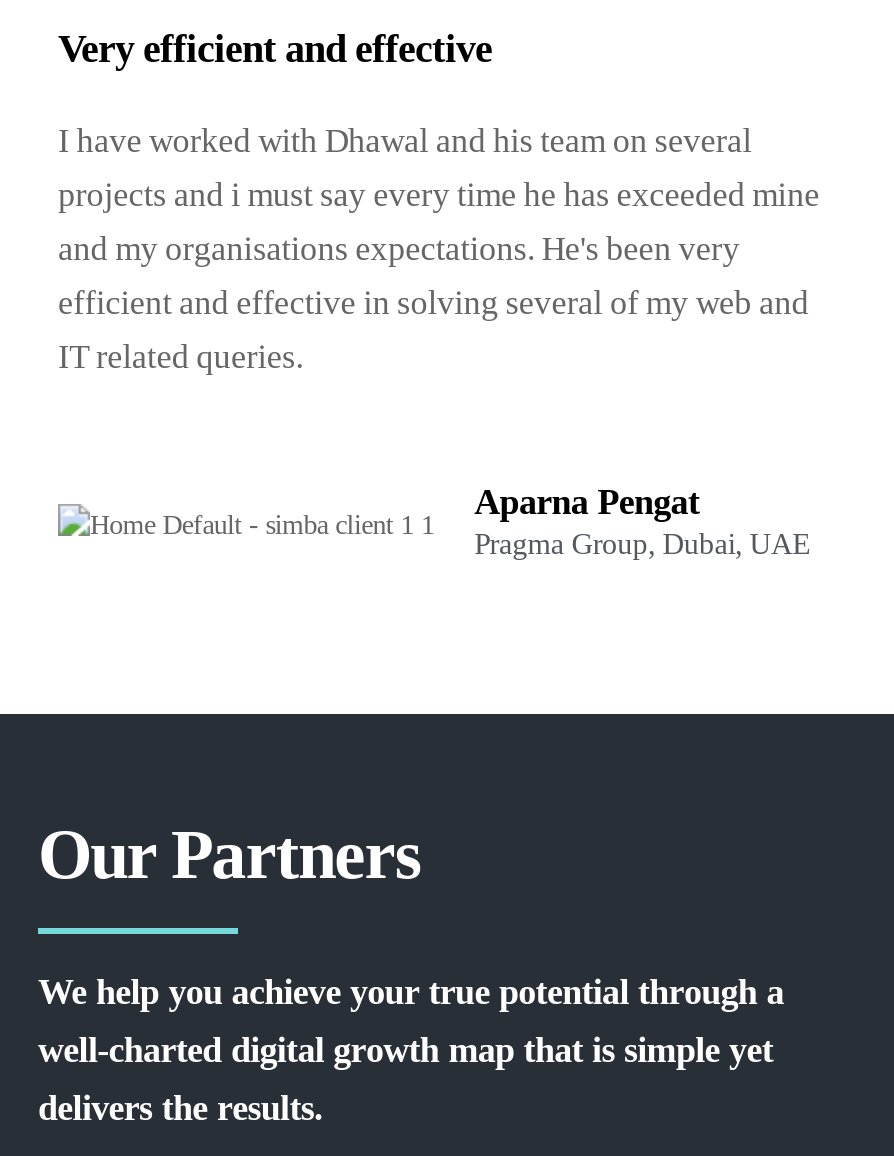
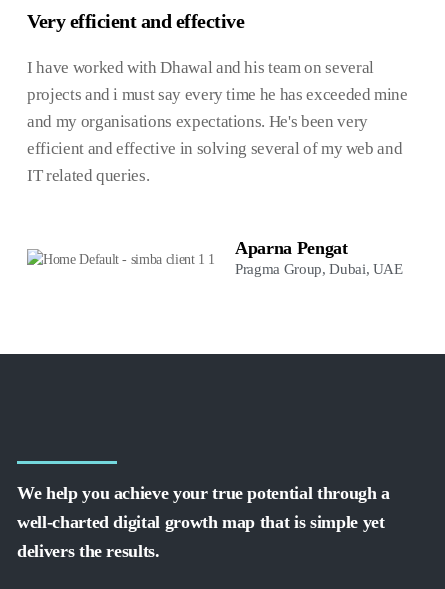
[38,816,421,894] Our Partners -> none

